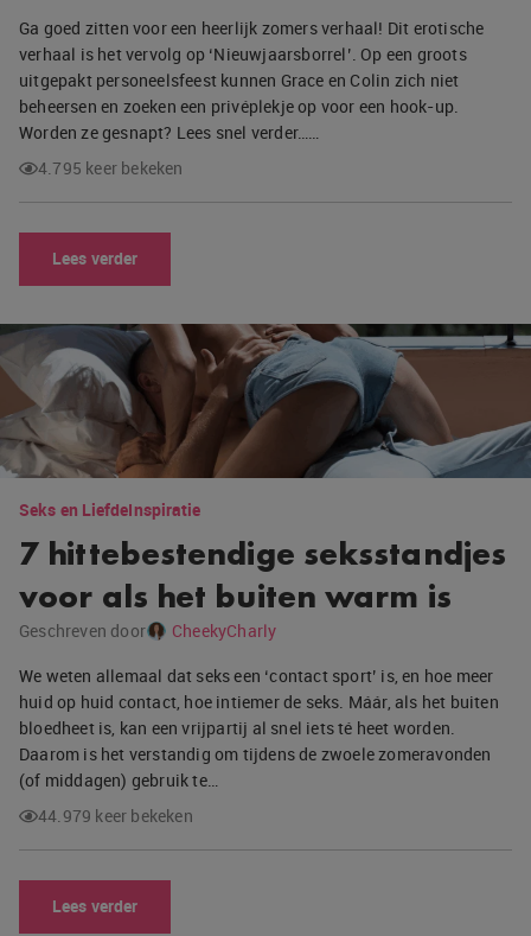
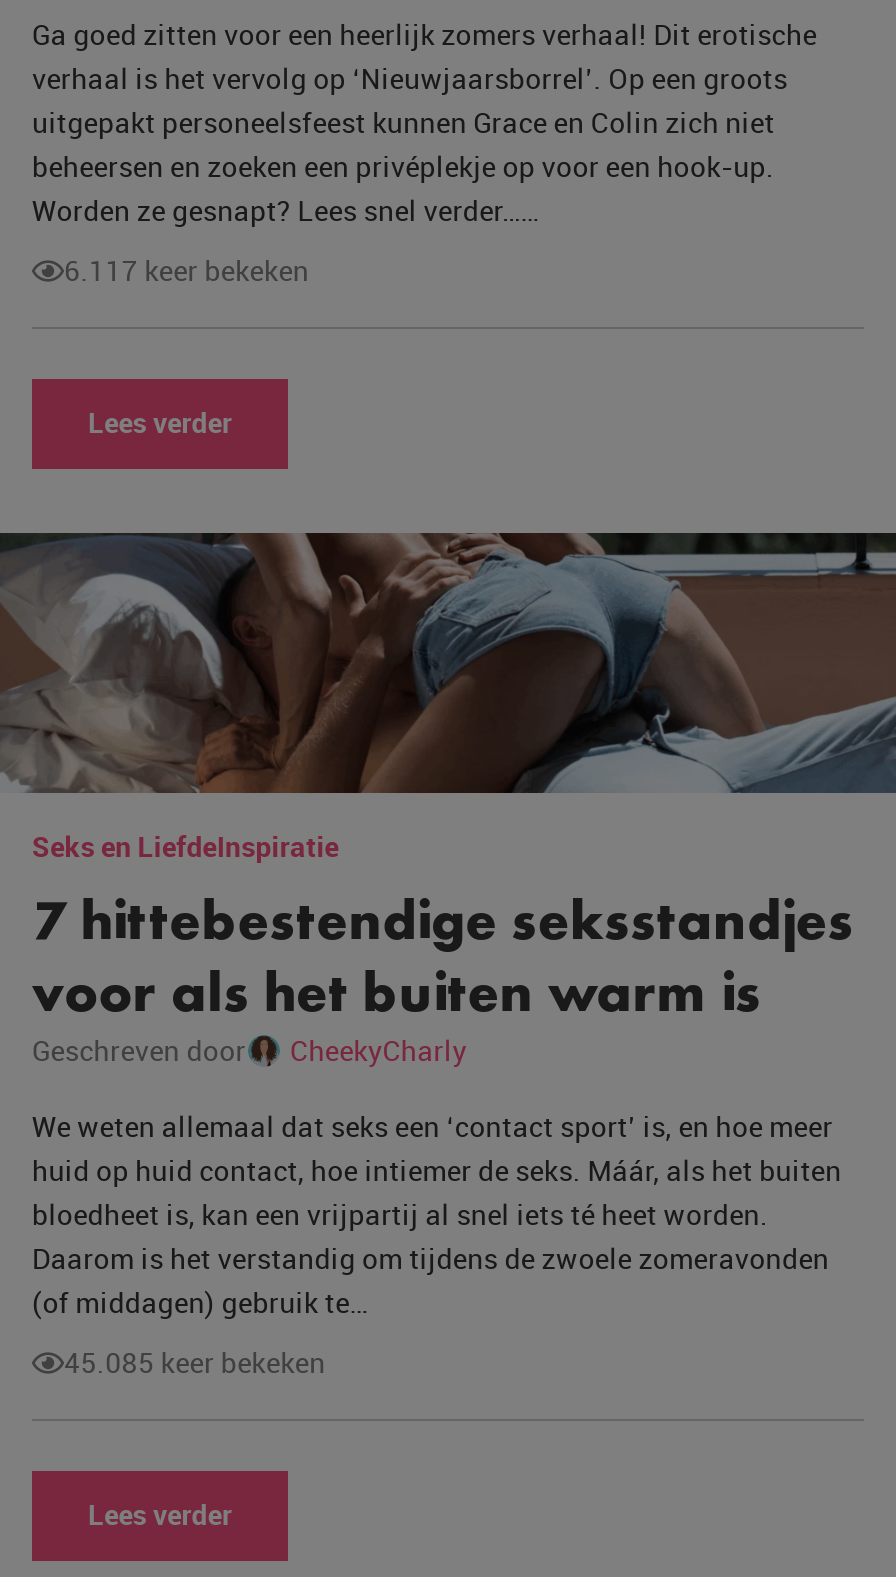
[38,157,183,179] 4.795 keer bekeken -> [64,251,309,289] 6.117 keer bekeken
[38,804,193,827] 44.979 keer bekeken -> [64,1343,326,1381] 45.085 keer bekeken

